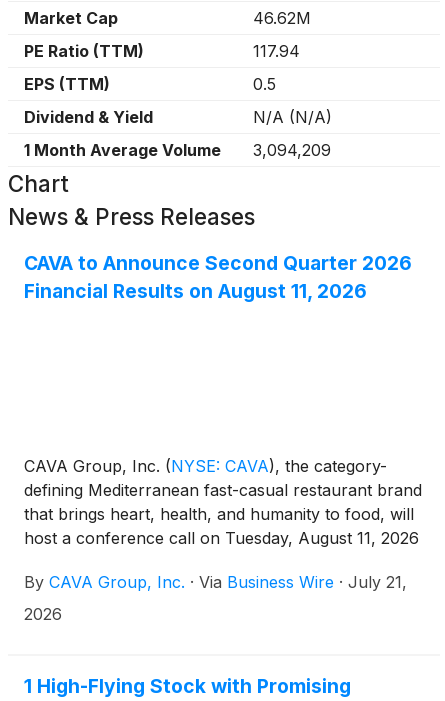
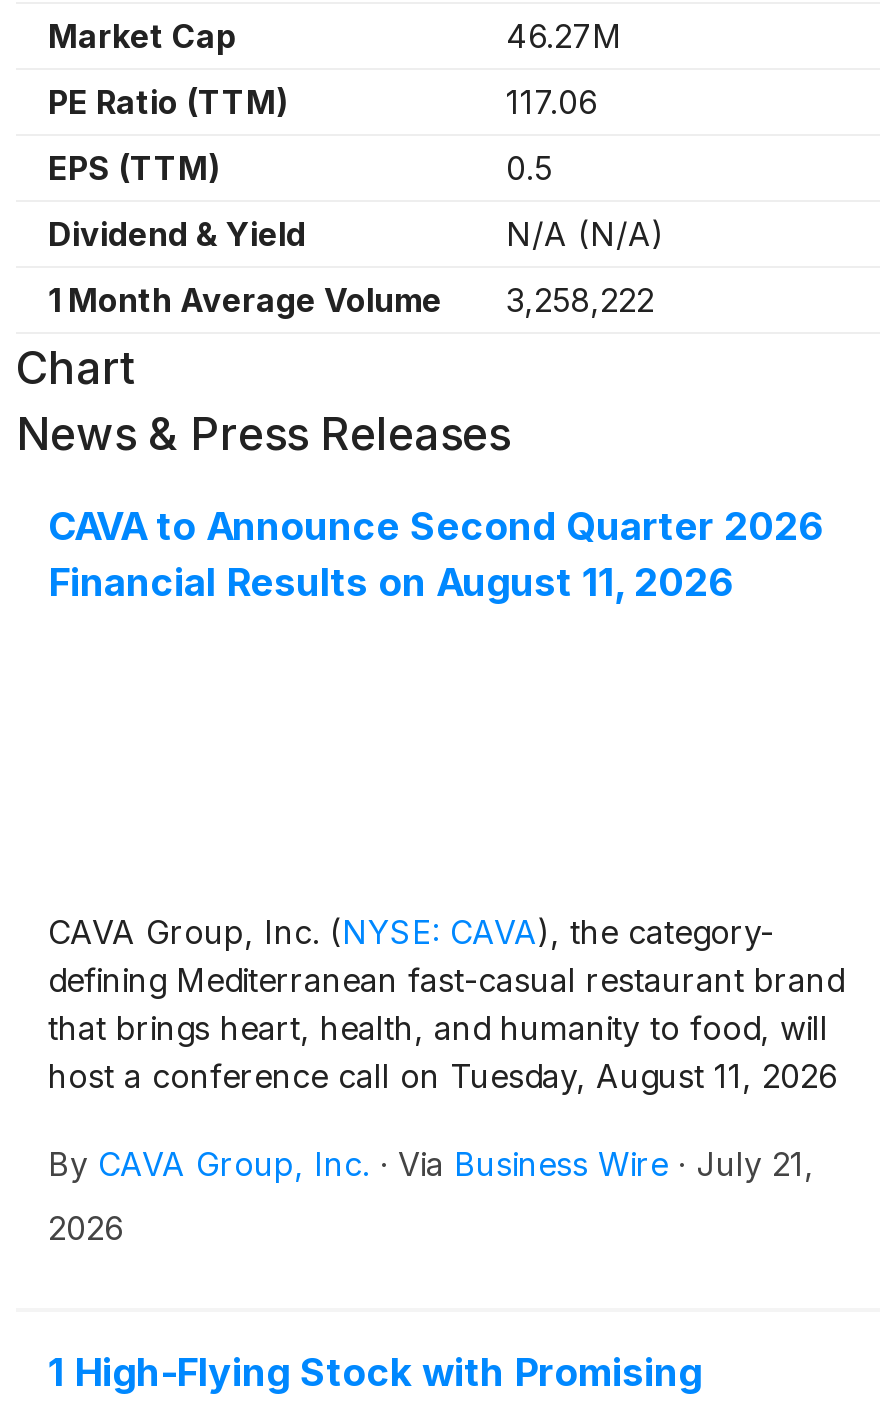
[253,8,311,28] 46.62M -> [506,16,622,56] 46.27M
[253,41,300,61] 117.94 -> [506,82,598,122] 117.06
[24,140,331,160] 1 Month Average Volume 3,094,209 -> [48,280,654,320] 1 Month Average Volume 3,258,222

